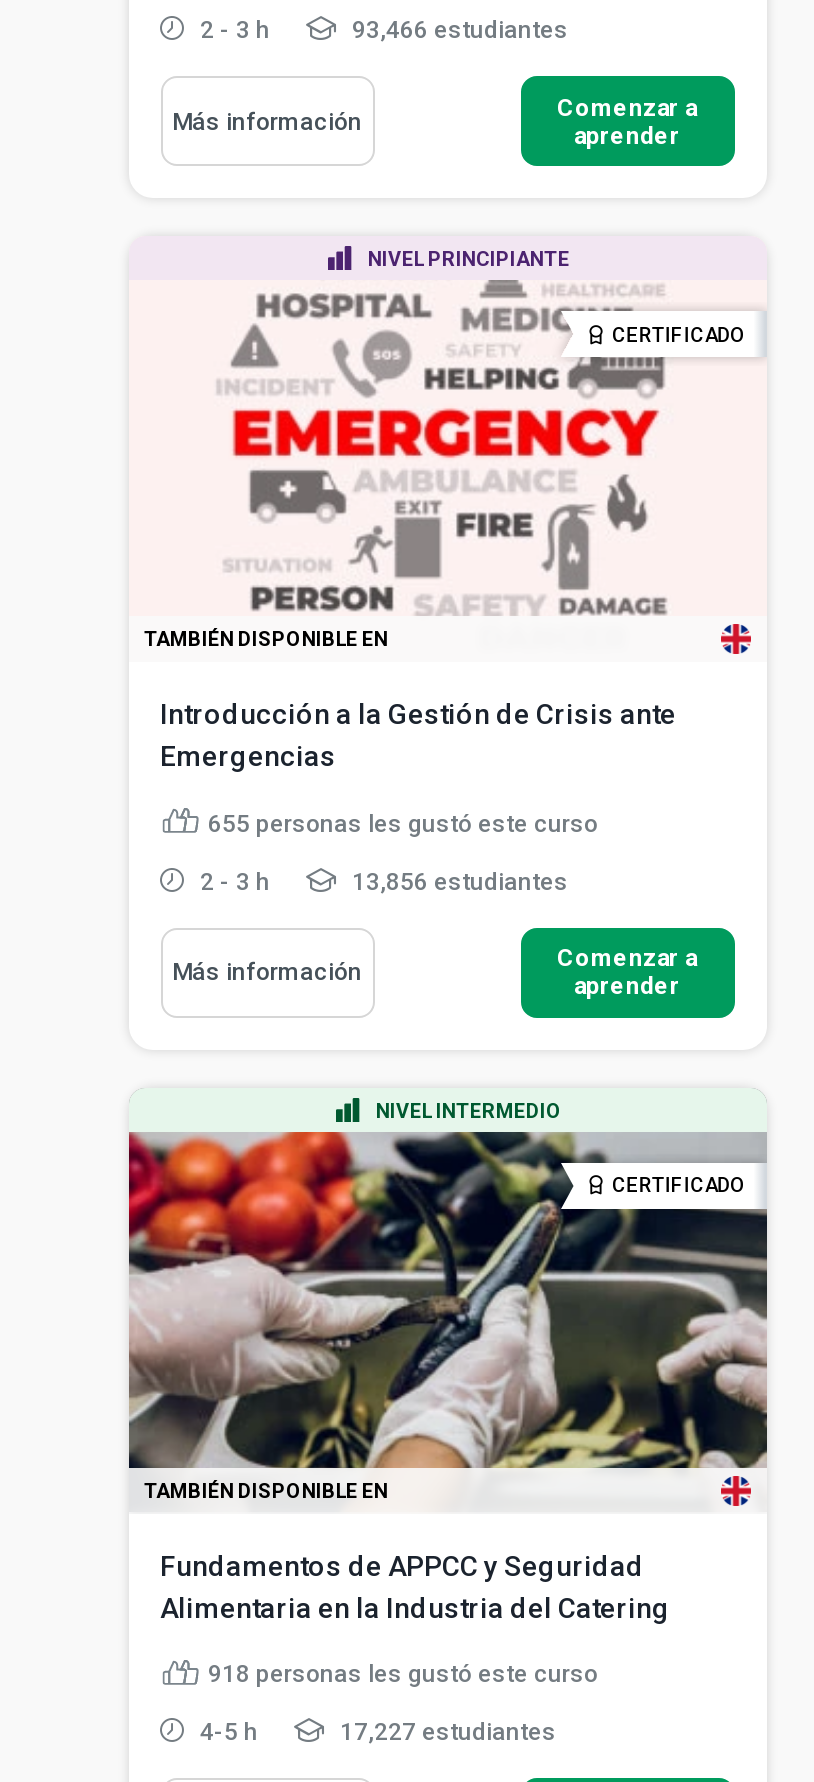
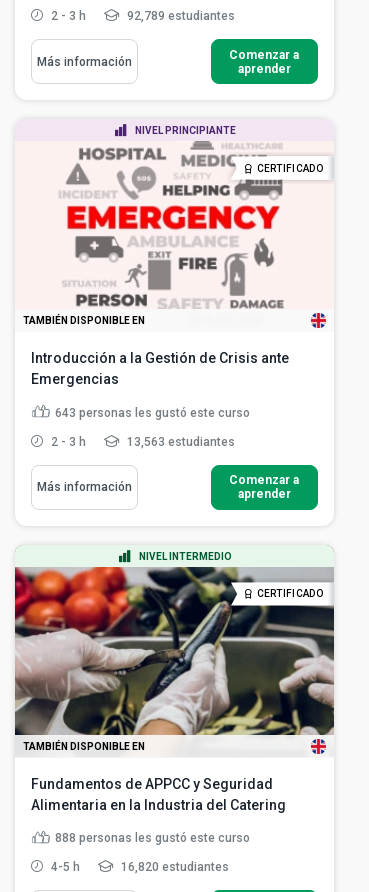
[346,16,568,44] 93,466 estudiantes -> [123,9,234,23] 92,789 estudiantes
[208,810,598,838] 655 personas les gustó este curso -> [54,406,249,420] 643 personas les gustó este curso
[346,867,568,895] 13,856 estudiantes -> [123,434,234,448] 13,563 estudiantes
[208,1660,598,1688] 918 personas les gustó este curso -> [54,831,249,845] 888 personas les gustó este curso
[334,1718,556,1746] 17,227 estudiantes -> [117,860,228,874] 16,820 estudiantes

